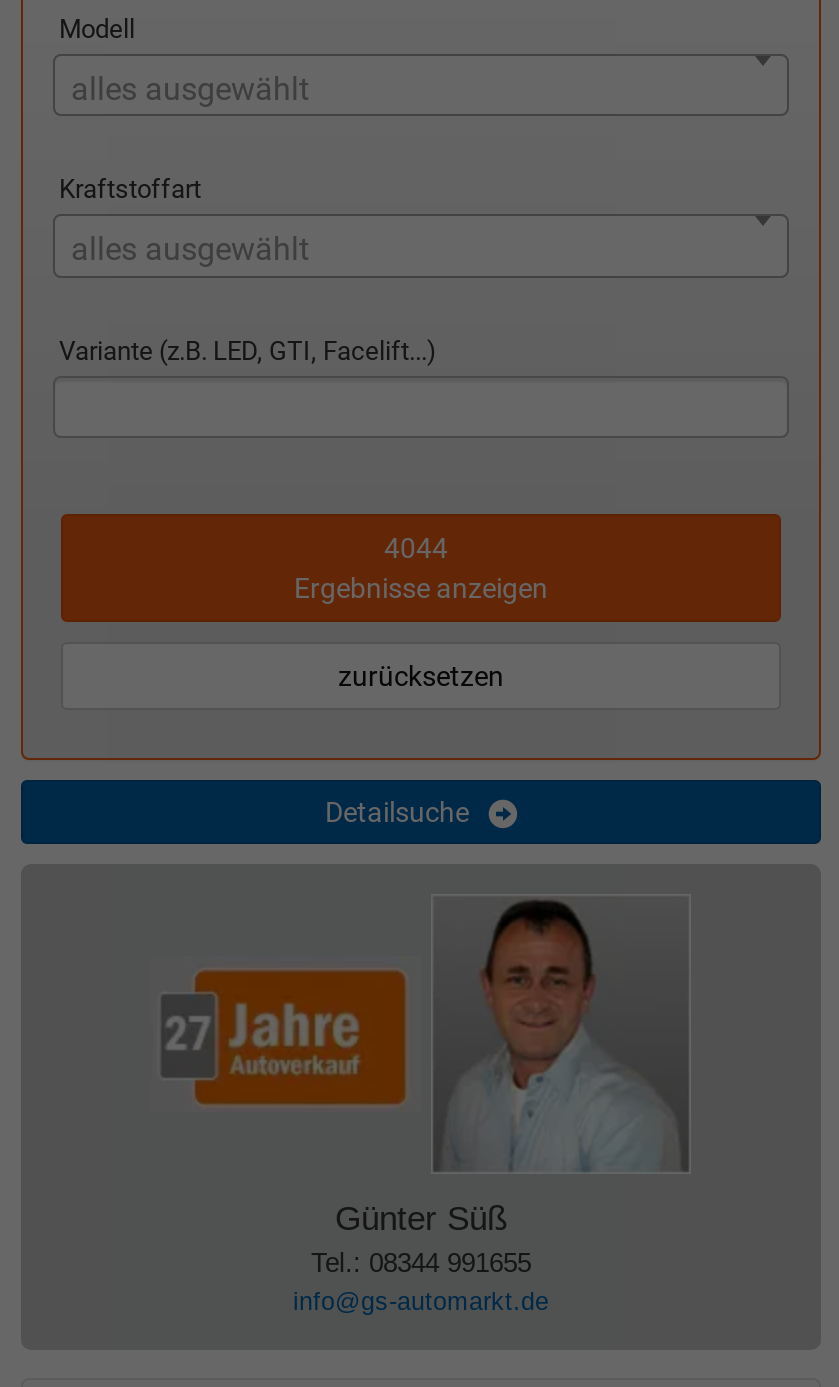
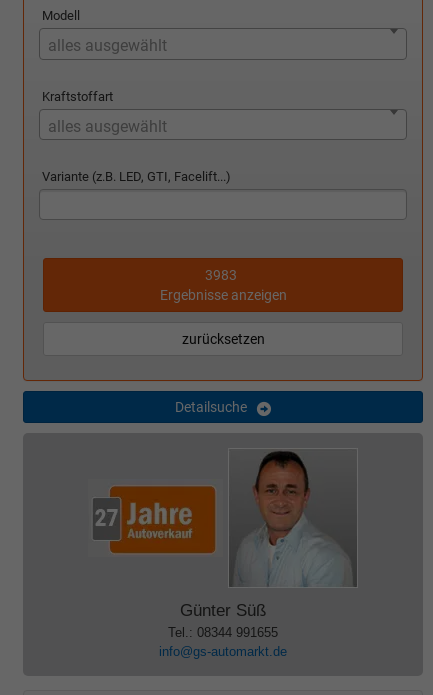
[384,532,448,564] 4044 -> [204,267,236,283] 3983

